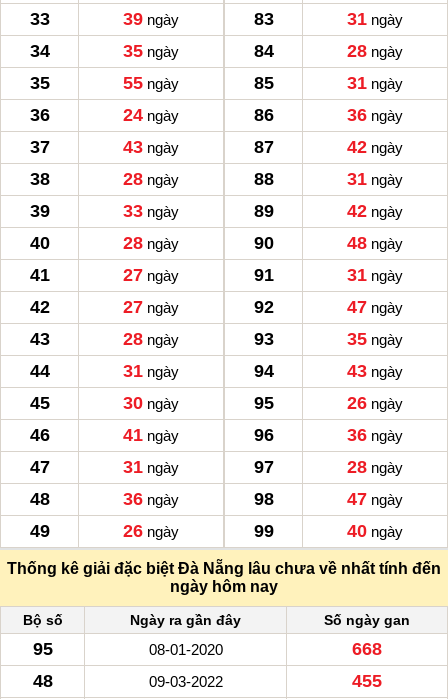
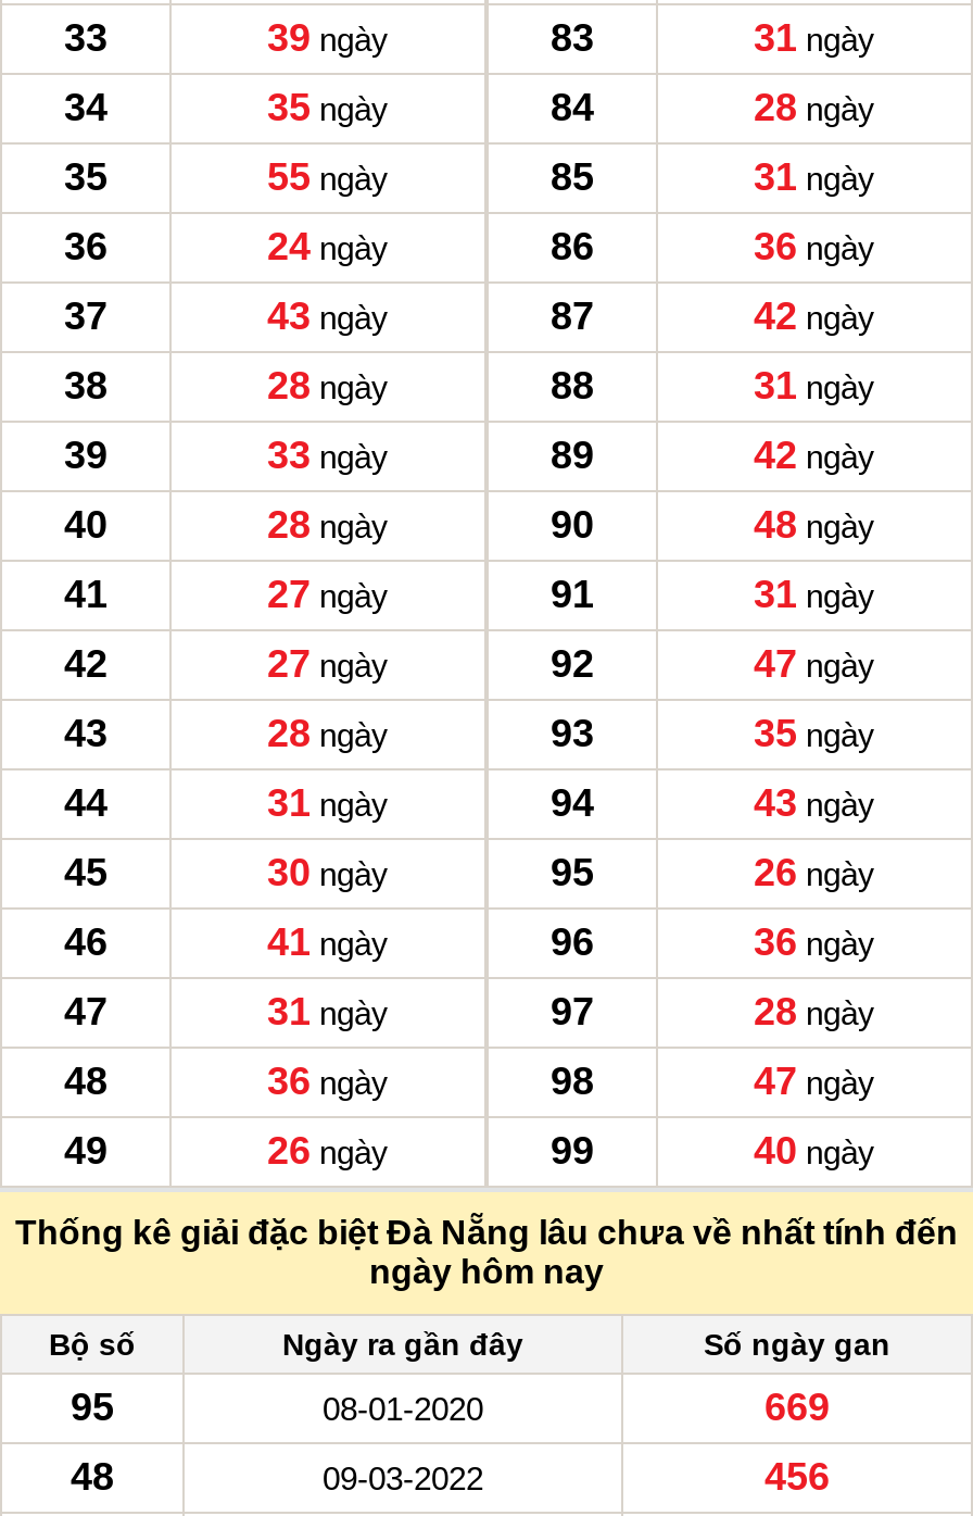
[352,639,382,659] 668 -> [764,1385,830,1429] 669
[352,671,382,691] 455 -> [764,1455,830,1498] 456

